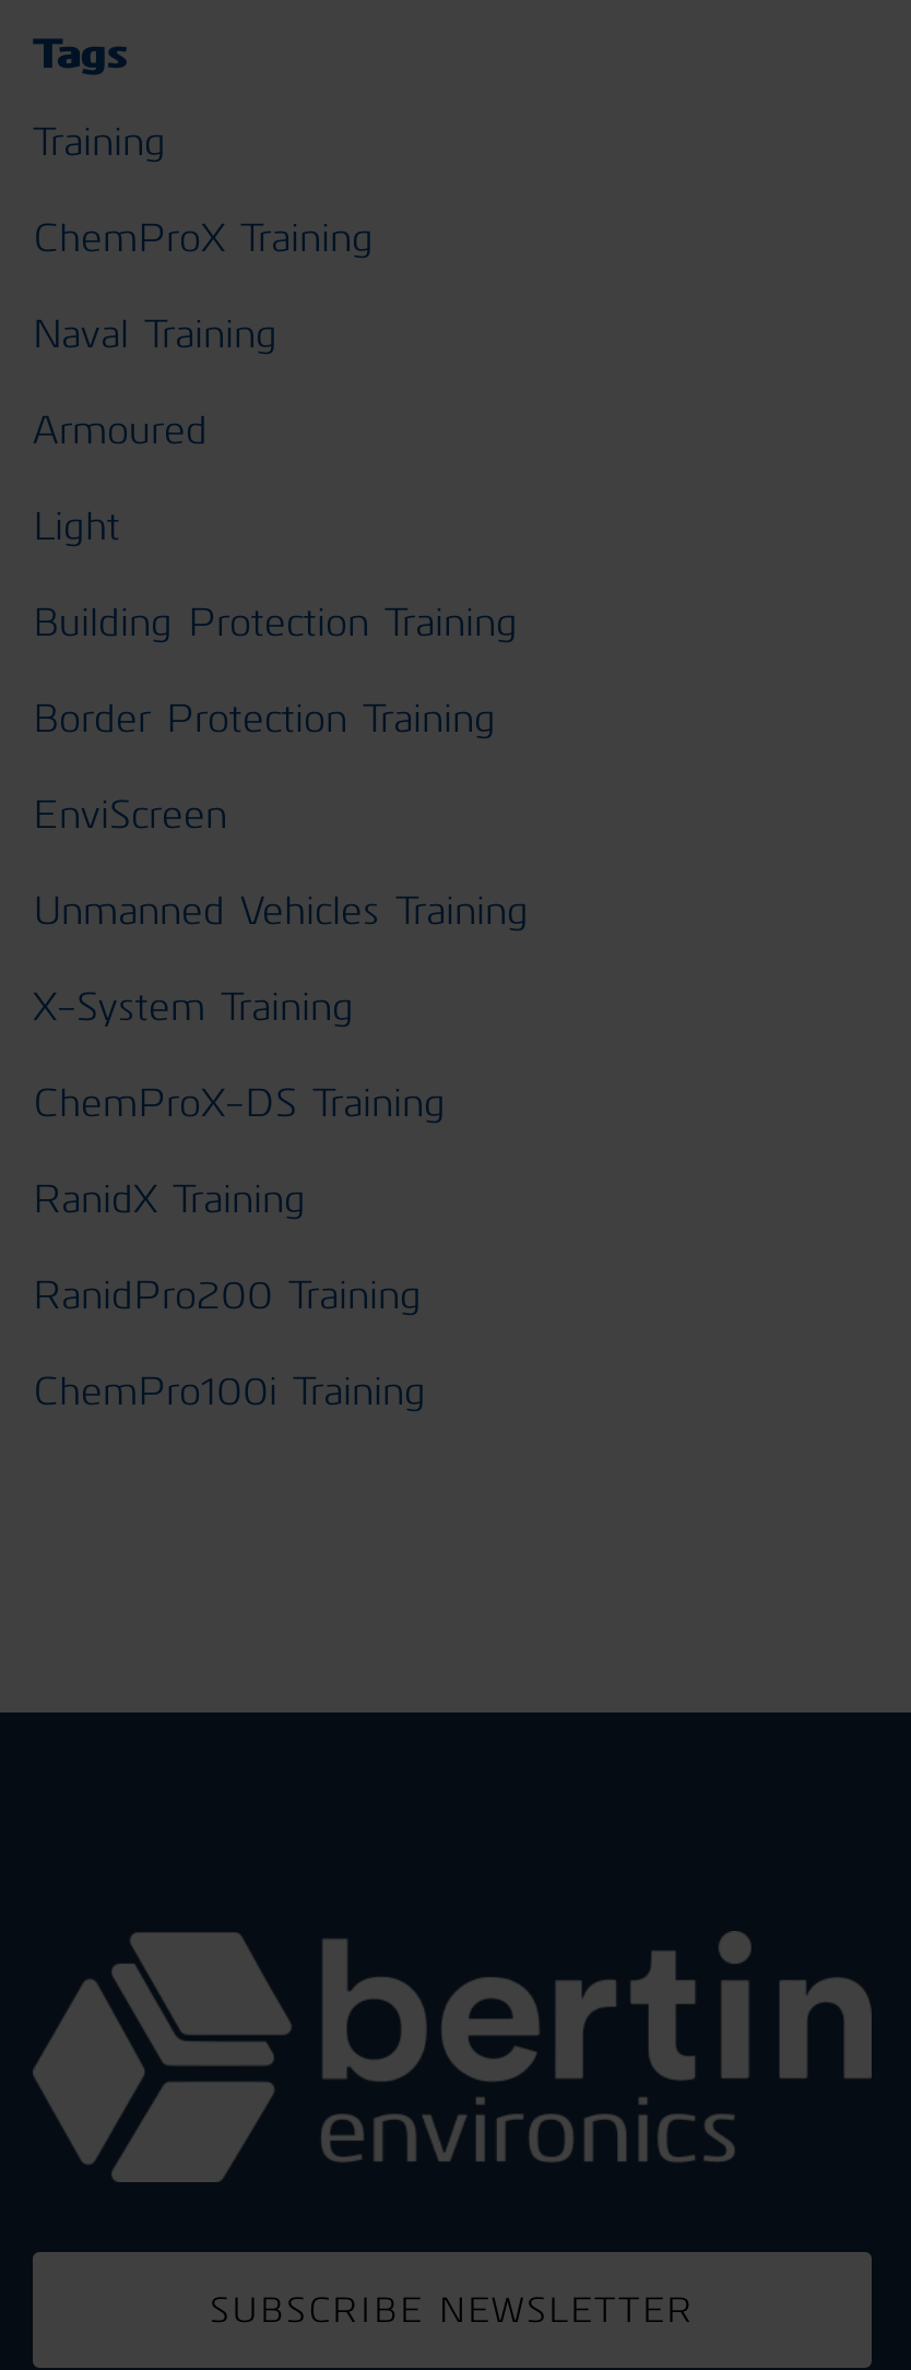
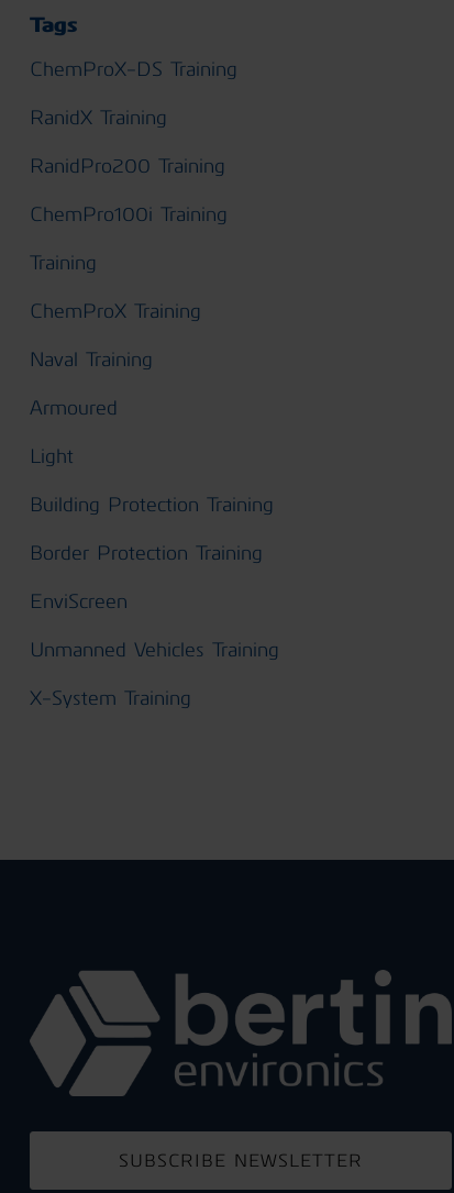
moved [33,118,529,1031] -> [30,251,279,710]: Training | ChemProX Training | Naval Training | ... | Unmanned Vehicles Training | X-System Training
moved [33,1079,446,1415] -> [30,57,237,227]: ChemProX-DS Training | RanidX Training | RanidPro200 Training | ChemPro100i Training

